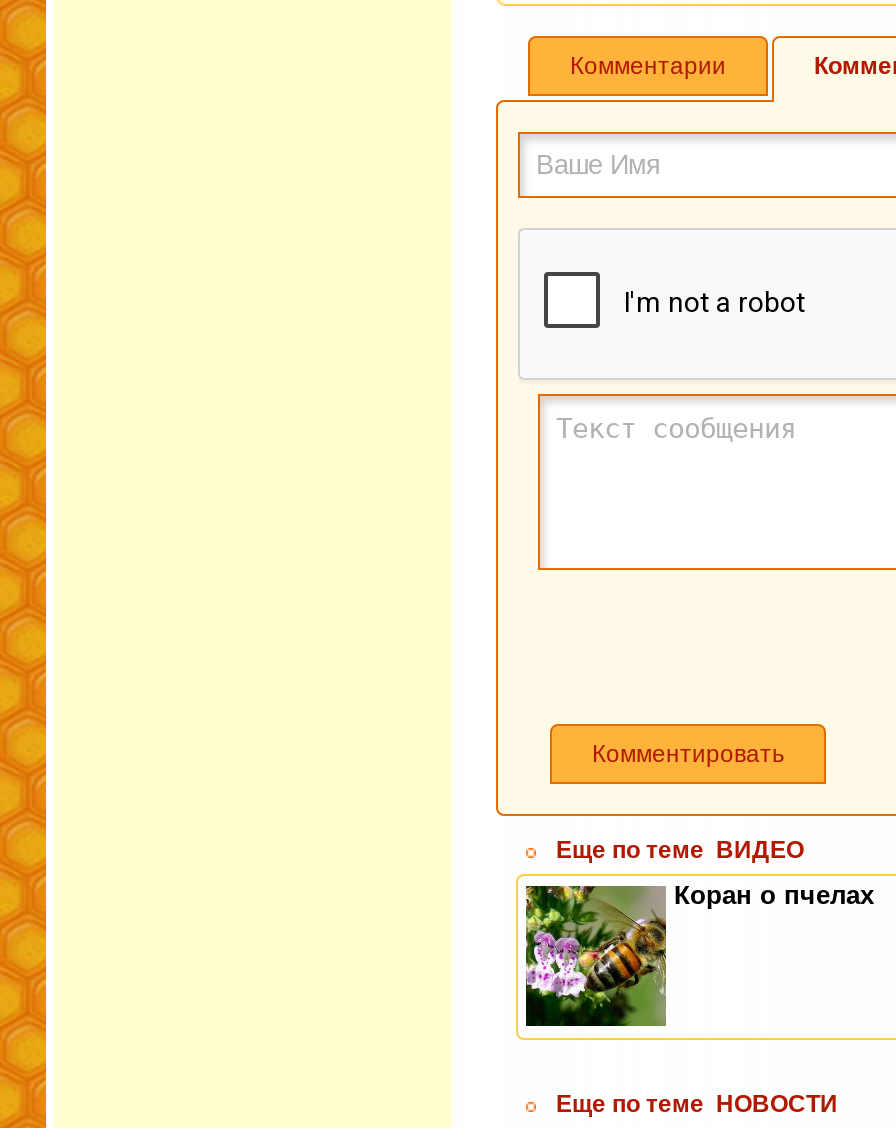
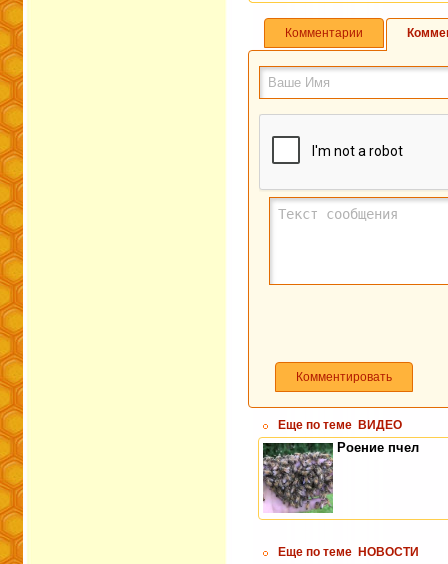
[524,880,874,1028] [image] | Коран о пчелах -> [262,440,419,514] [image] | Роение пчел

